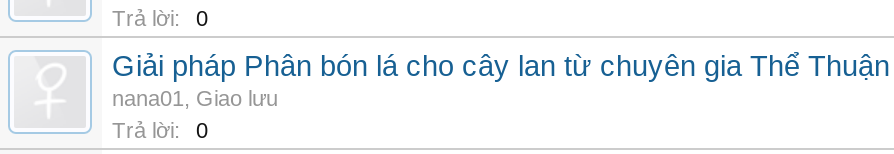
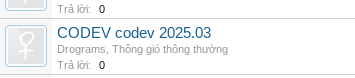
[112,50,890,110] Giải pháp Phân bón lá cho cây lan từ chuyên gia Thể Thuận | nana01, Giao lưu -> [57,25,228,55] CODEV codev 2025.03 | Drograms, Thông gió thông thường

